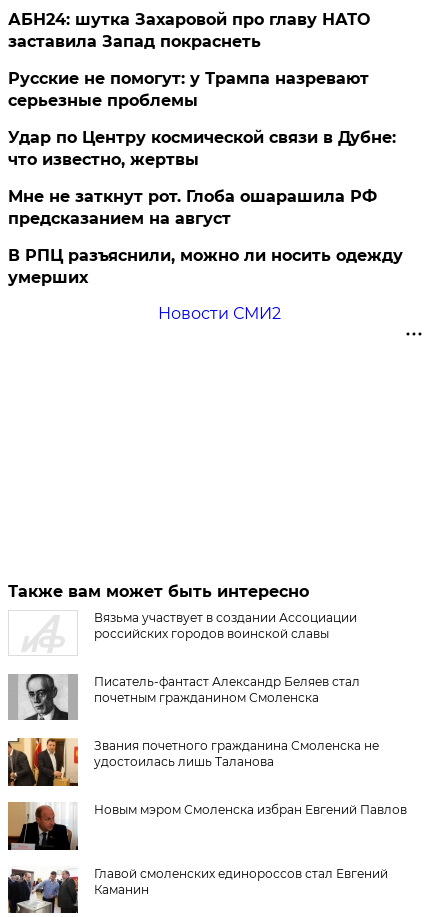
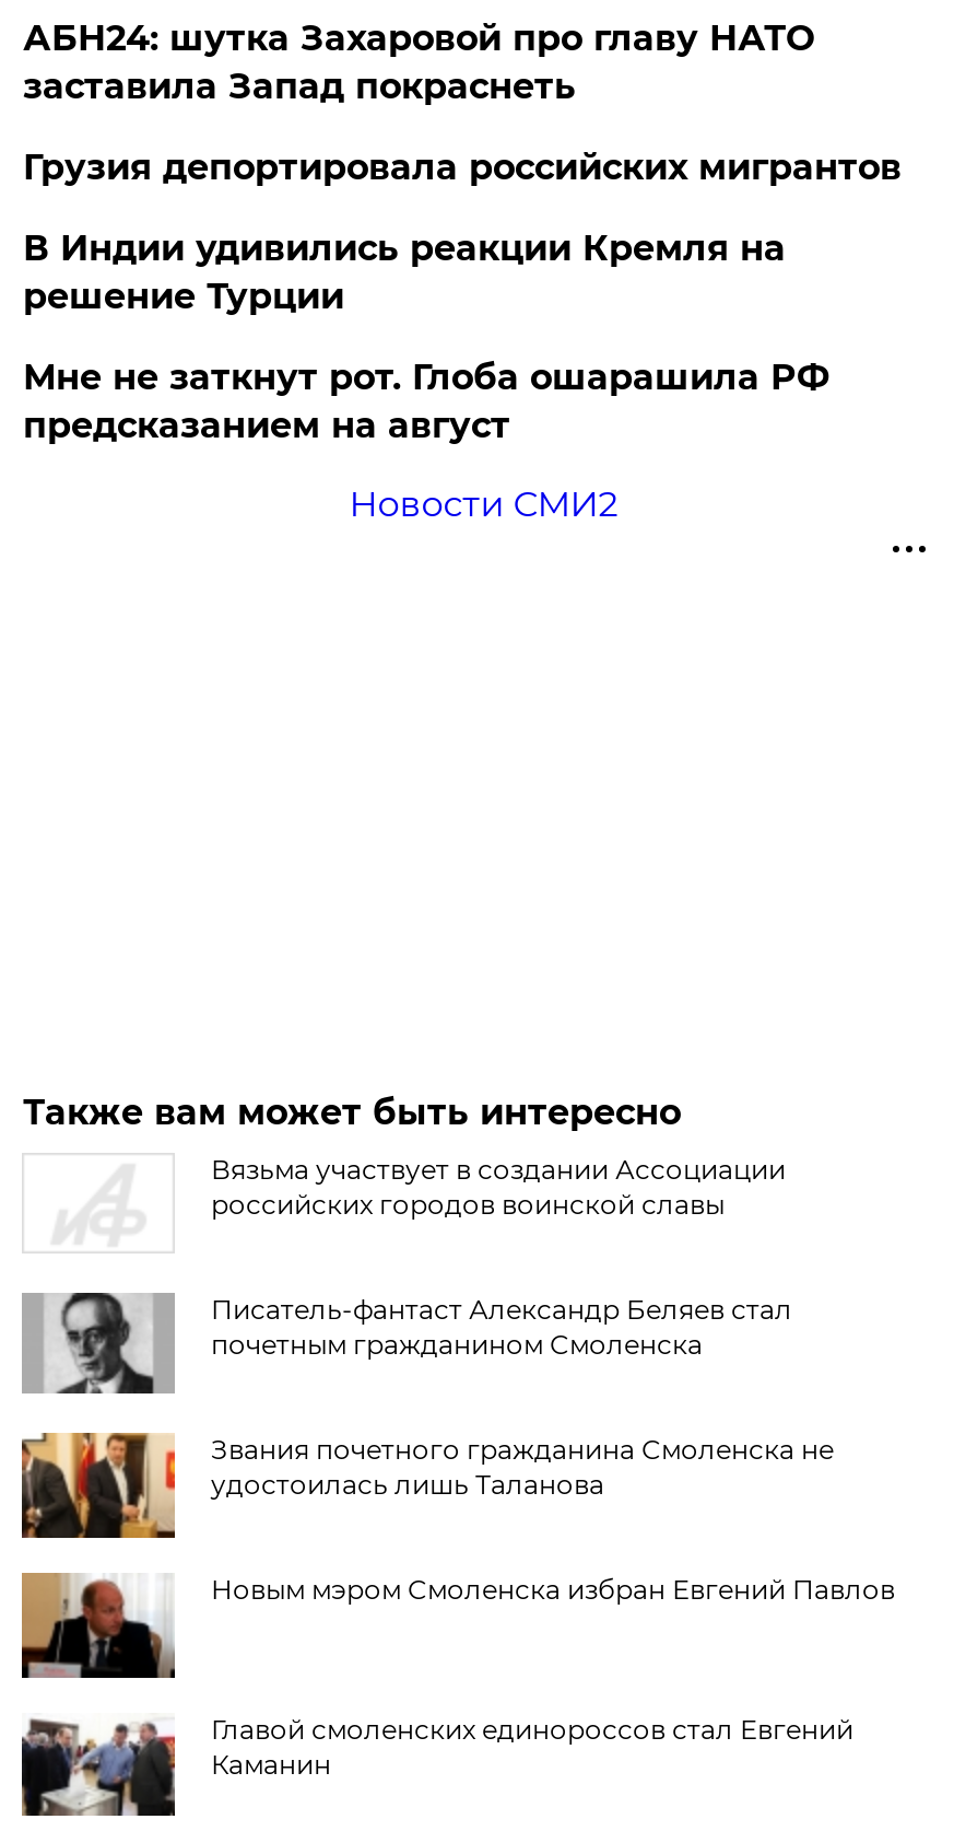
[8,69,369,110] Русские не помогут: у Трампа назревают | серьезные проблемы -> [23,146,901,187] Грузия депортировала российских мигрантов
[8,128,396,169] Удар по Центру космической связи в Дубне: | что известно, жертвы -> [23,227,785,317] В Индии удивились реакции Кремля на | решение Турции
[8,246,403,287] В РПЦ разъяснили, можно ли носить одежду | умерших -> none

